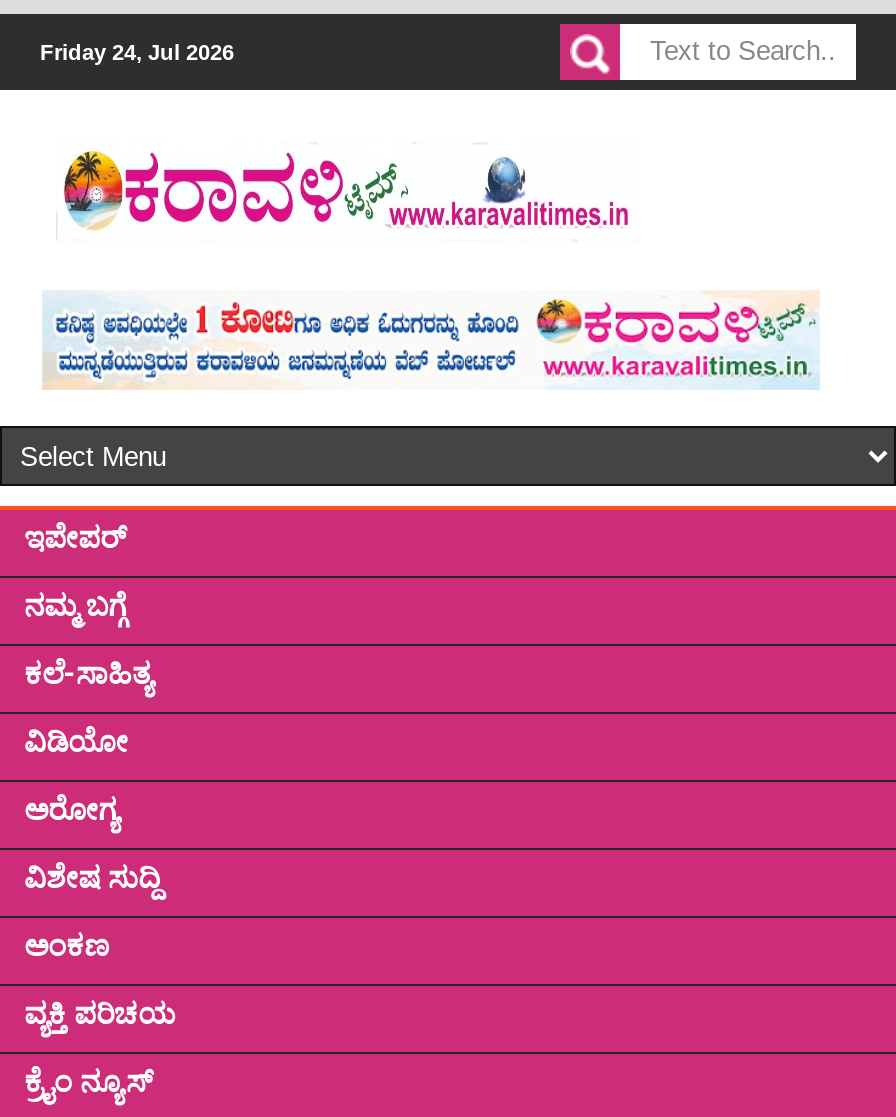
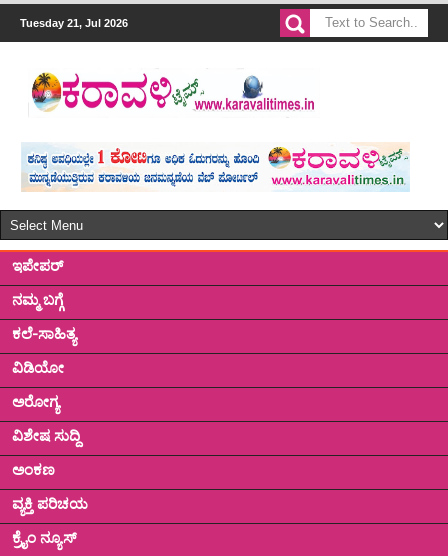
[40,40,234,64] Friday 24, Jul 2026 -> [20,17,128,29] Tuesday 21, Jul 2026

